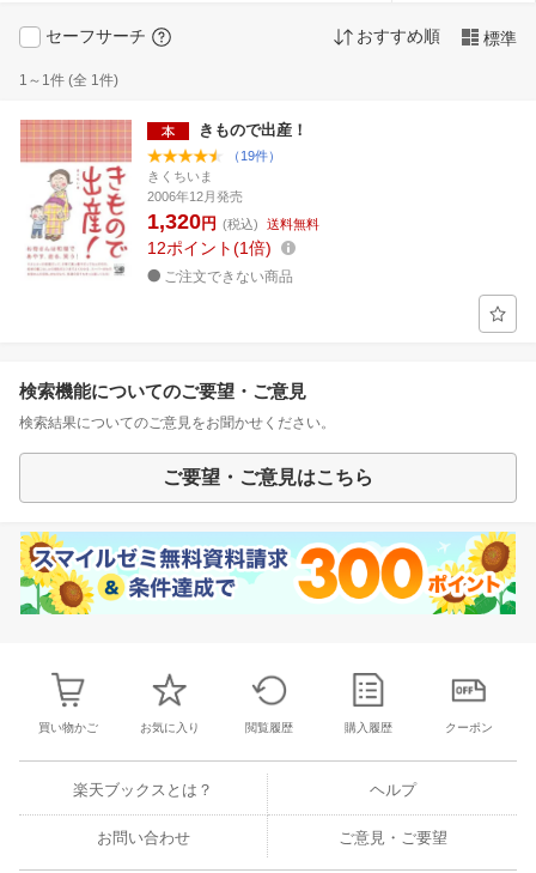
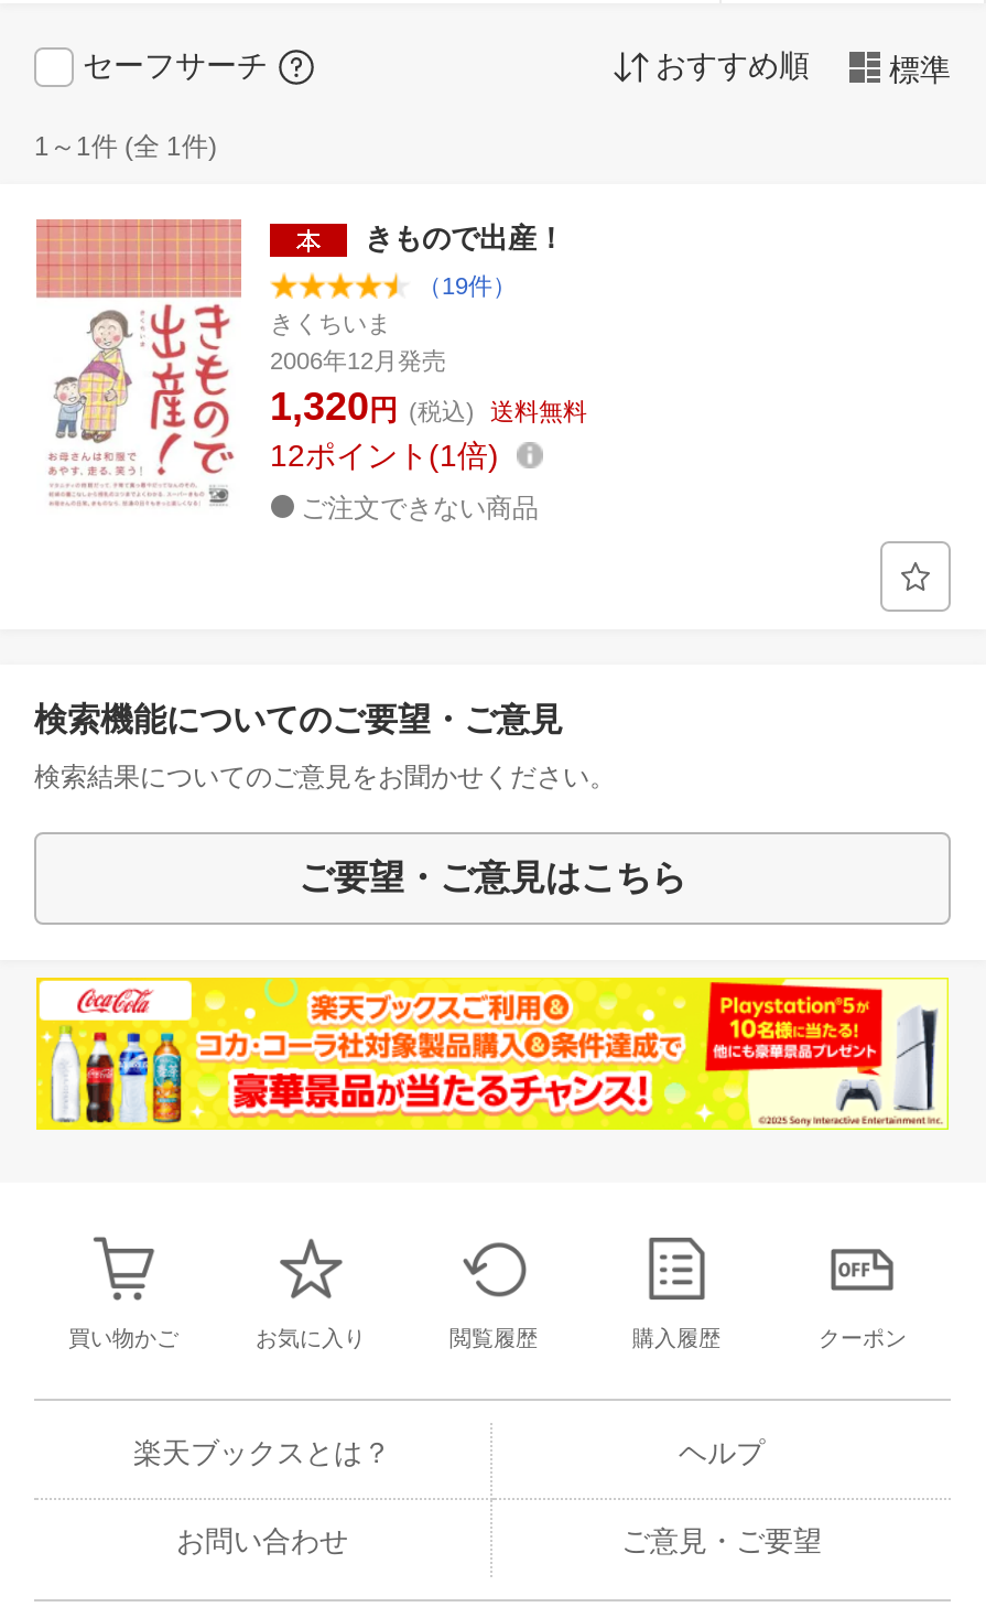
[19,532,517,616] [image] -> [34,975,951,1132] [image]

